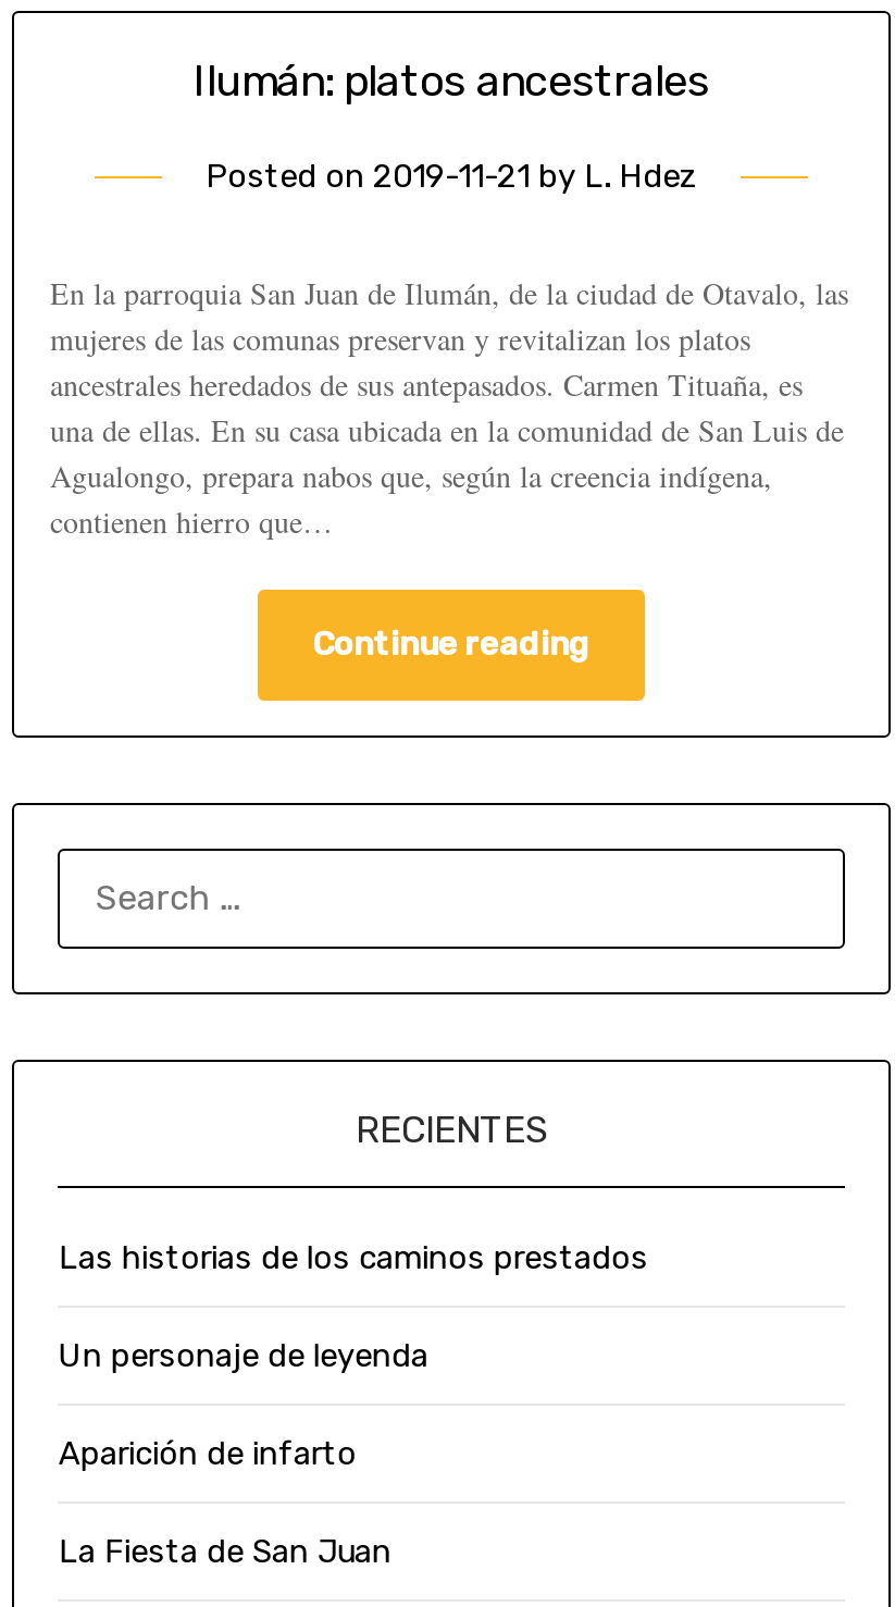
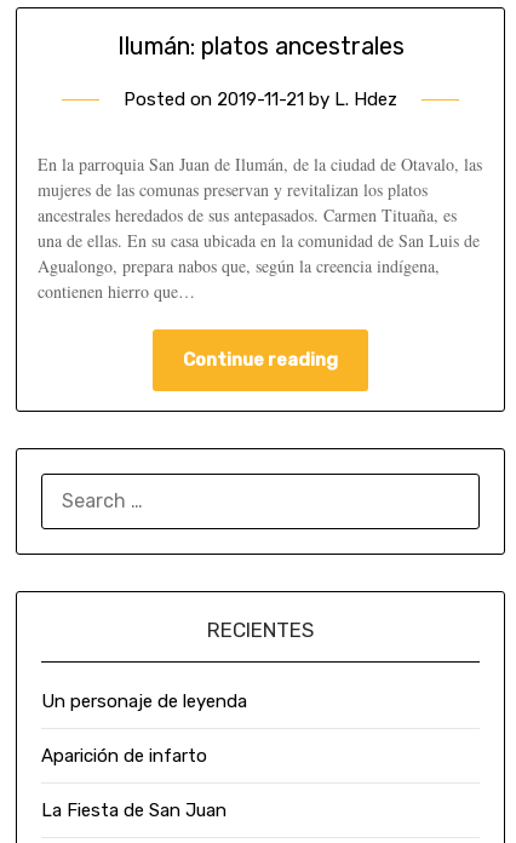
[59,1238,648,1277] Las historias de los caminos prestados -> none

